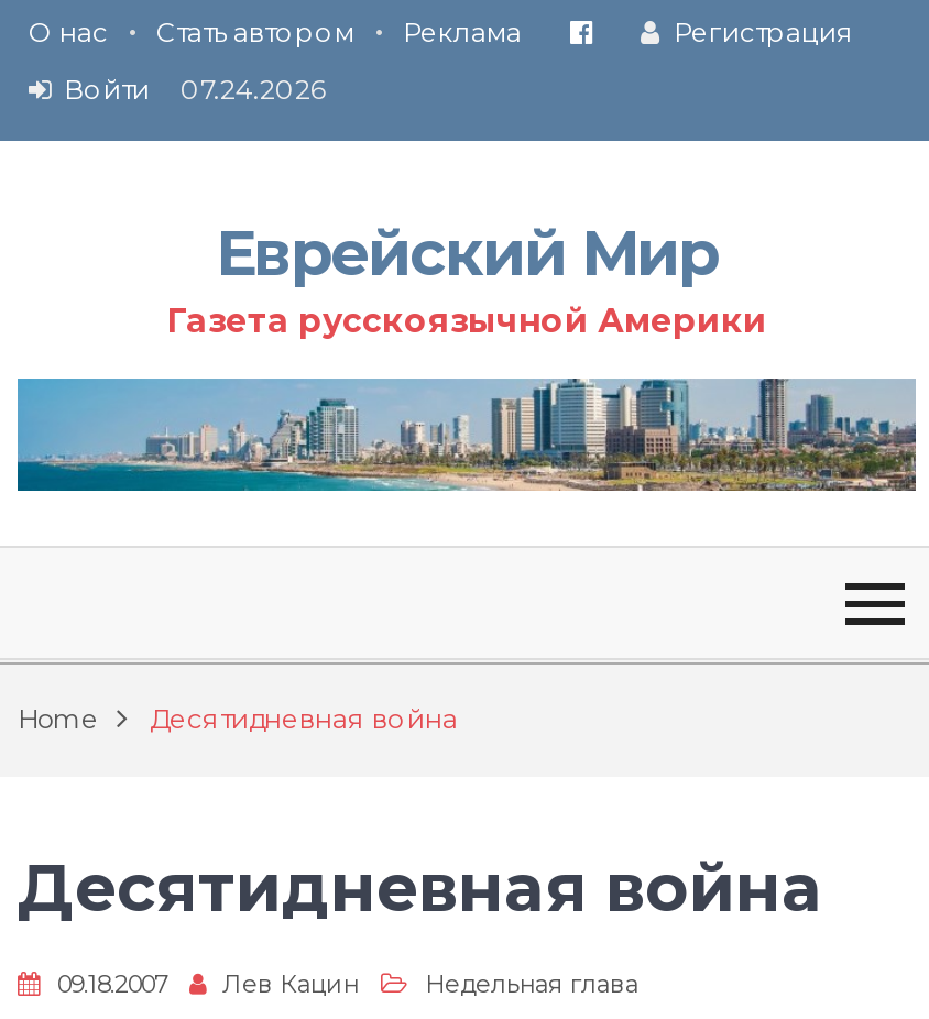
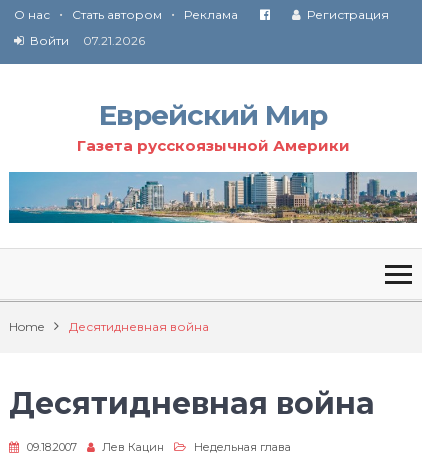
[64,73,326,106] Войти 07.24.2026 -> [30,33,145,48] Войти 07.21.2026

